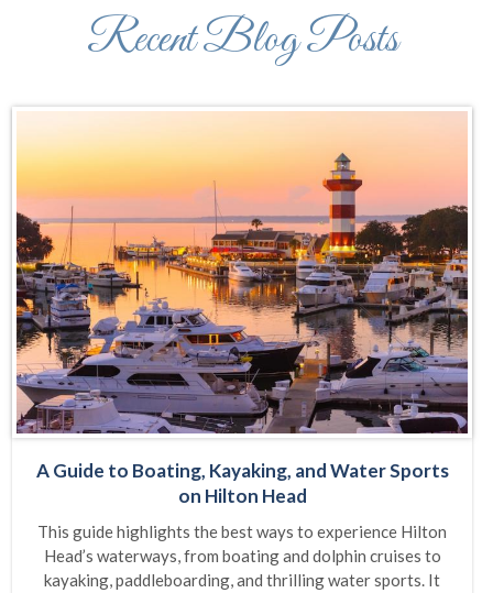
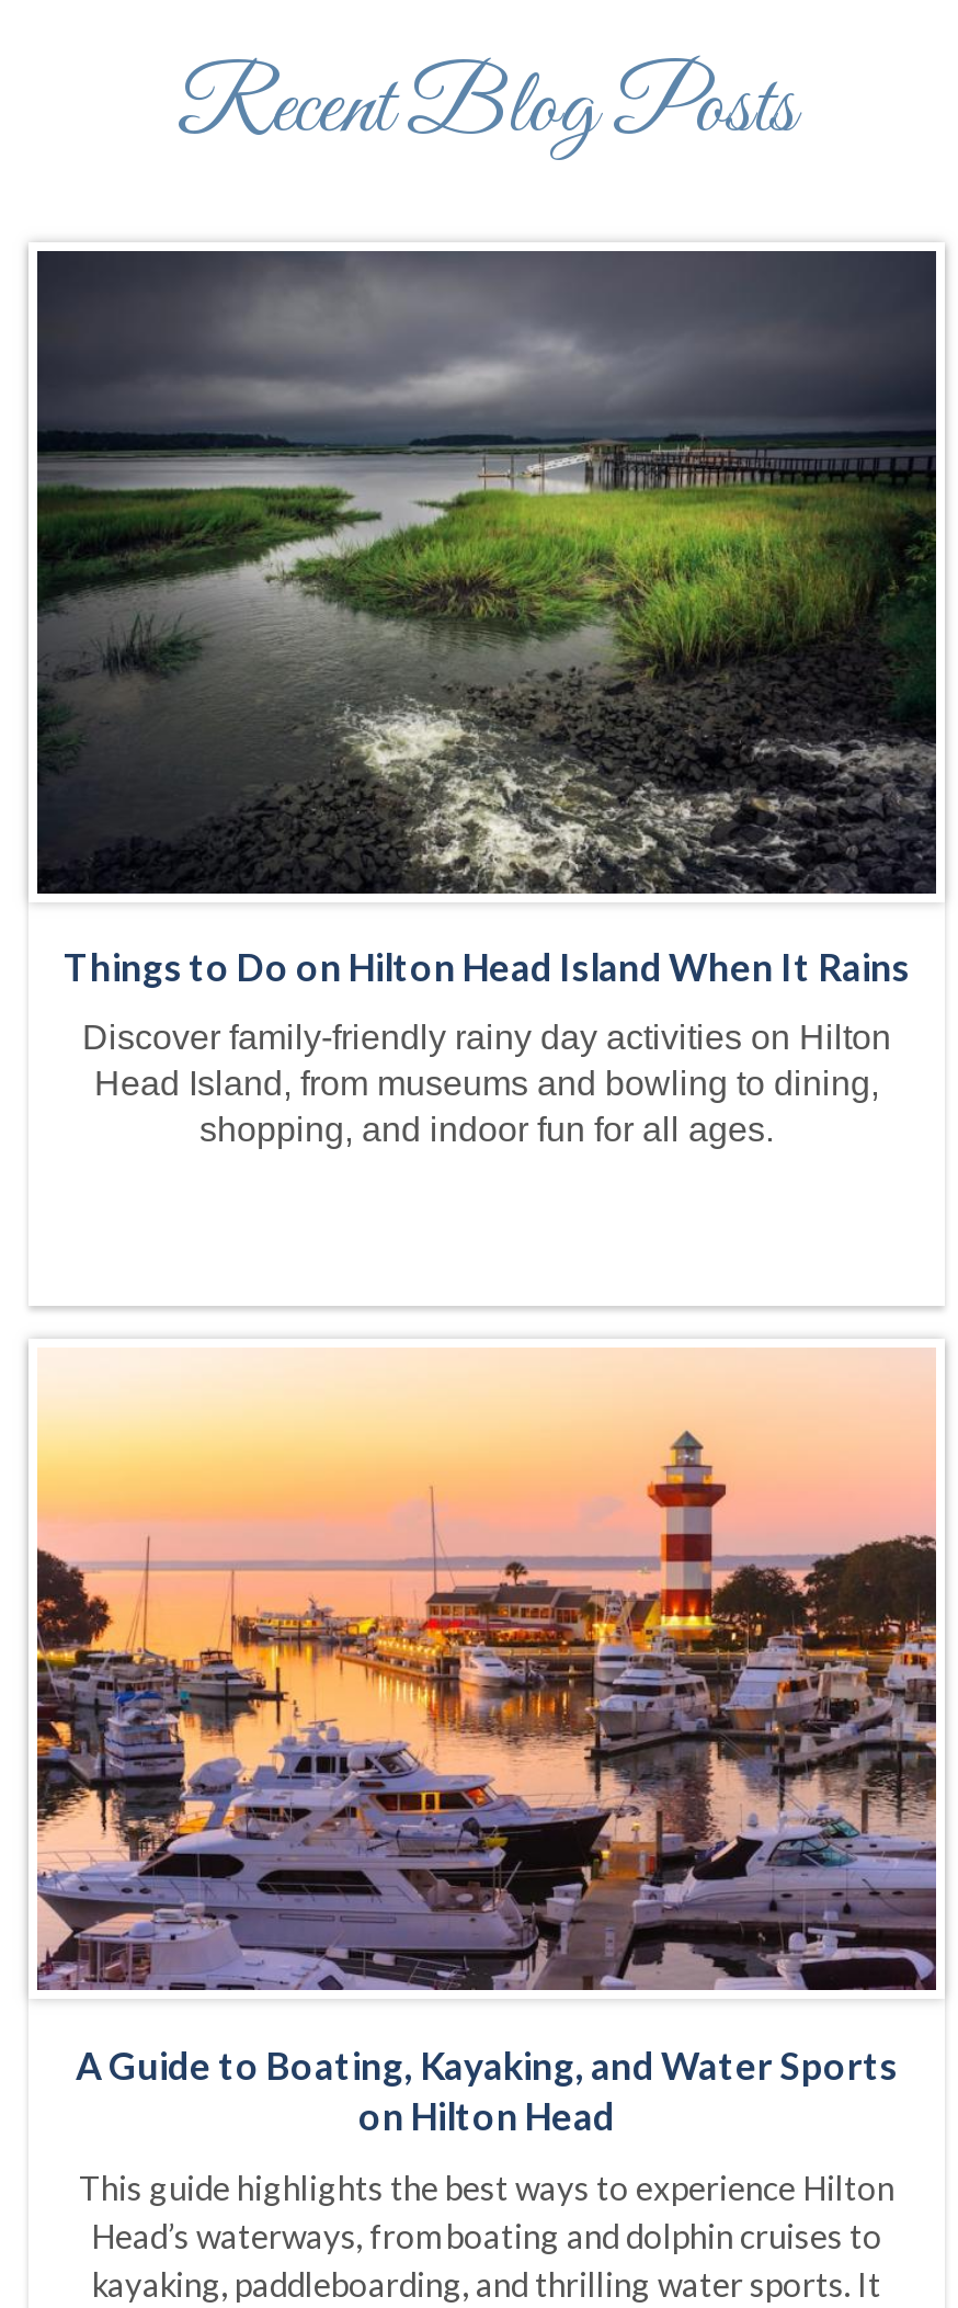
none -> [35,249,938,1149] [image] | Things to Do on Hilton Head Island When It Rains | Discover family-friendly rainy day activities on Hilton | Head Island, from museums and bowling to dining, | shopping, and indoor fun for all ages.

